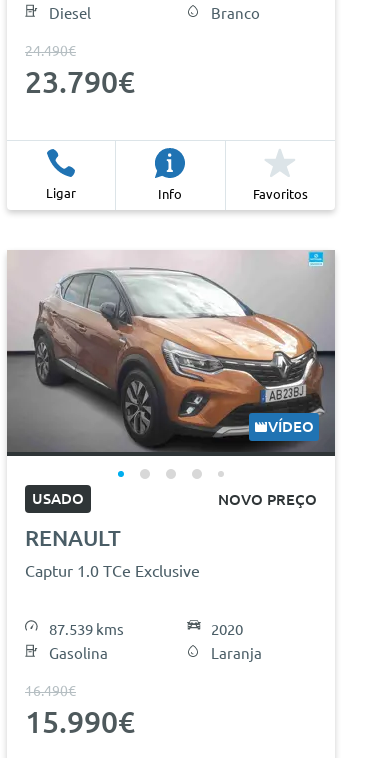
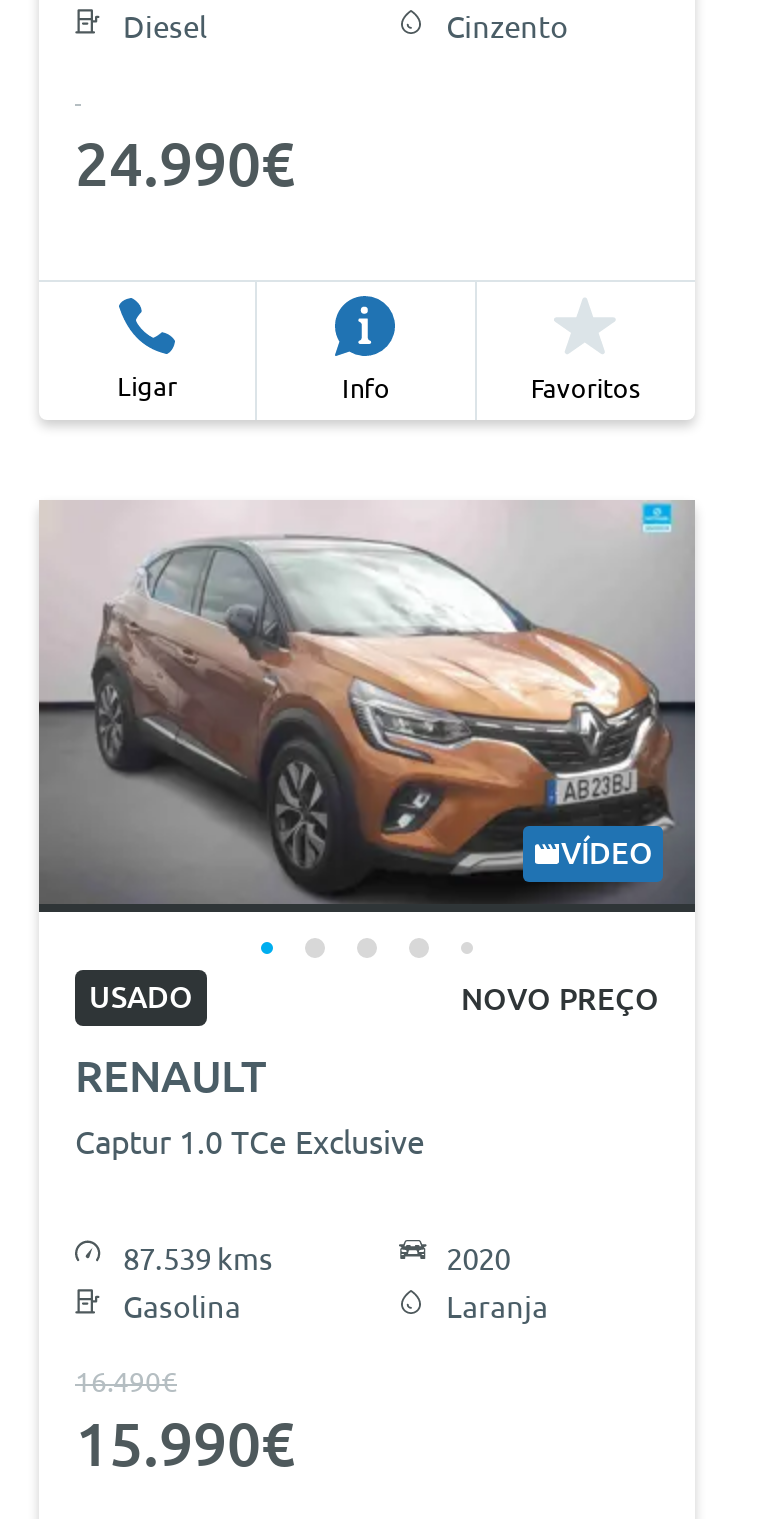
[211,5,260,22] Branco -> [446,10,568,44] Cinzento
[25,43,135,99] 24.490€ | 23.790€ -> [75,130,295,198] 24.990€

